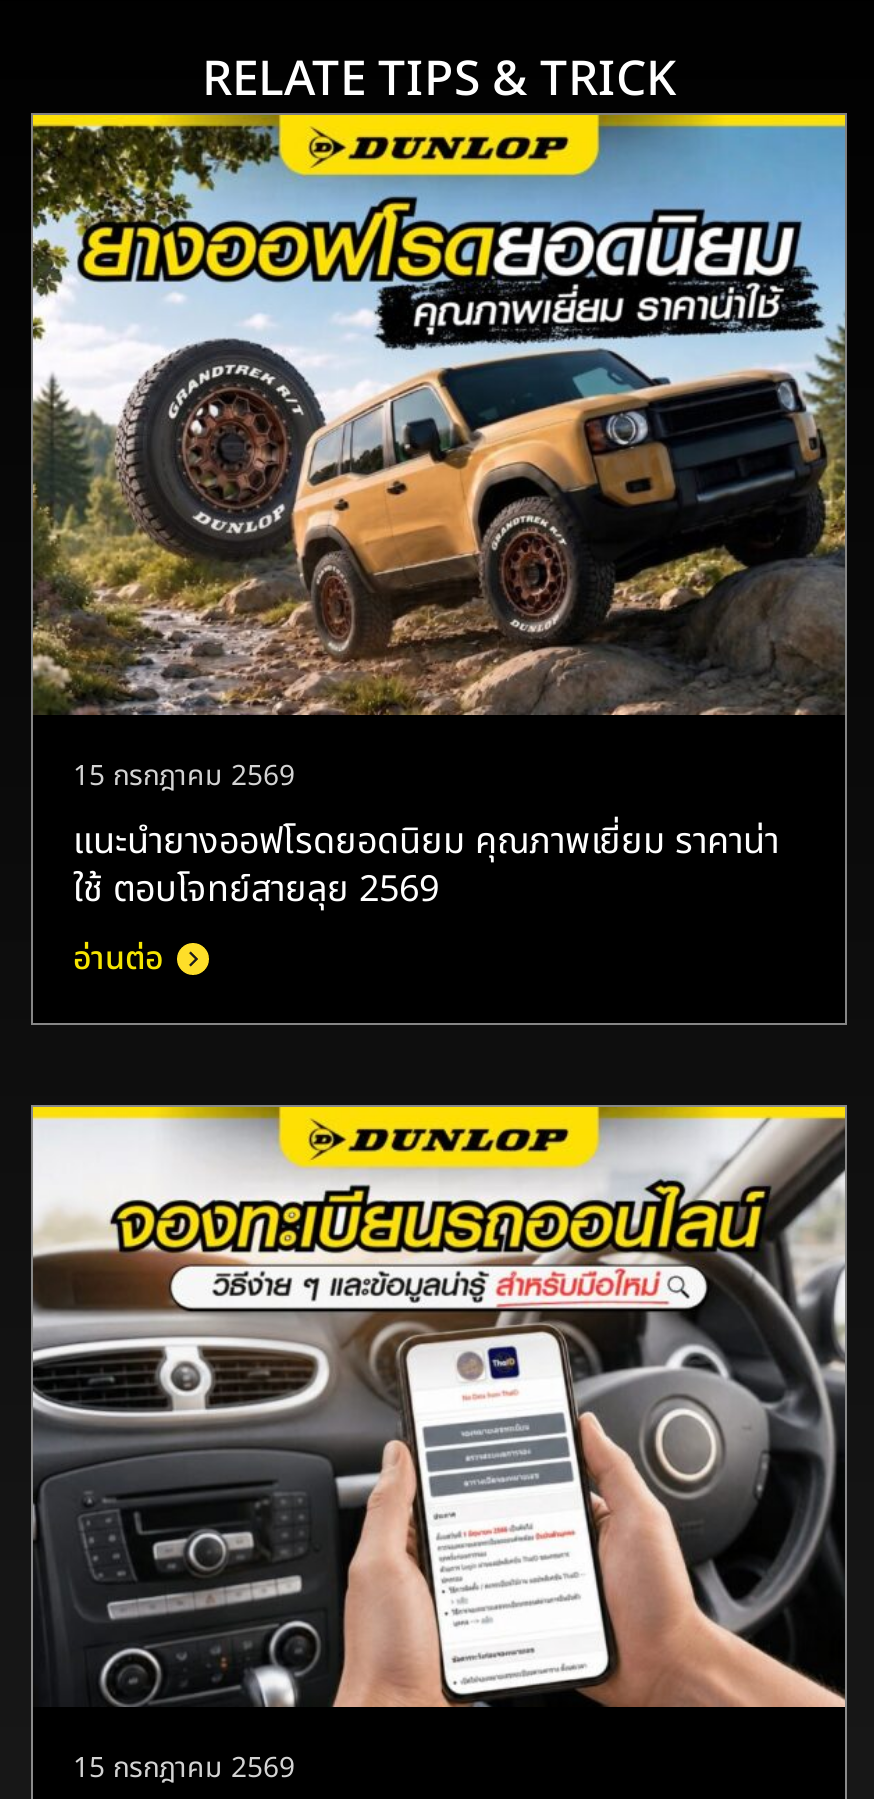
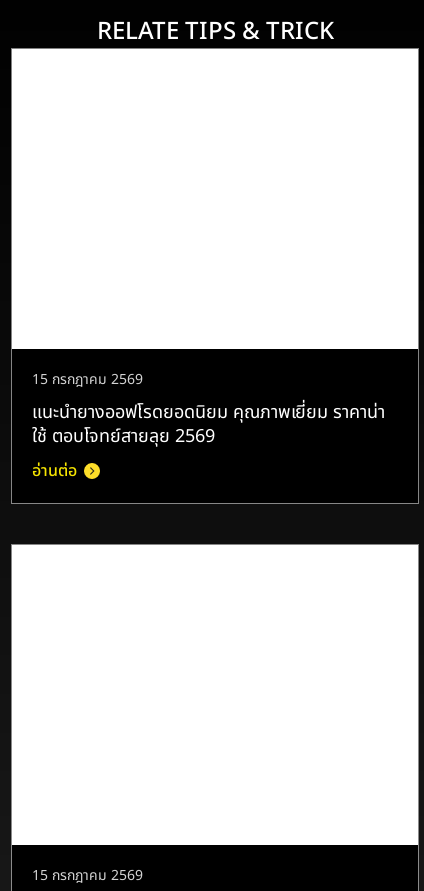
[31,113,847,717] [image] -> none
[31,1105,847,1709] [image] -> none

